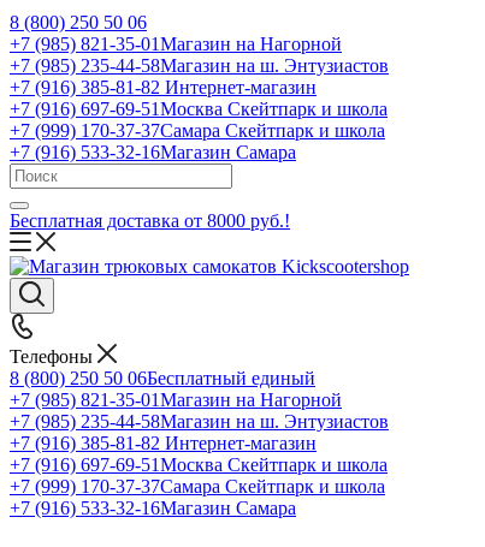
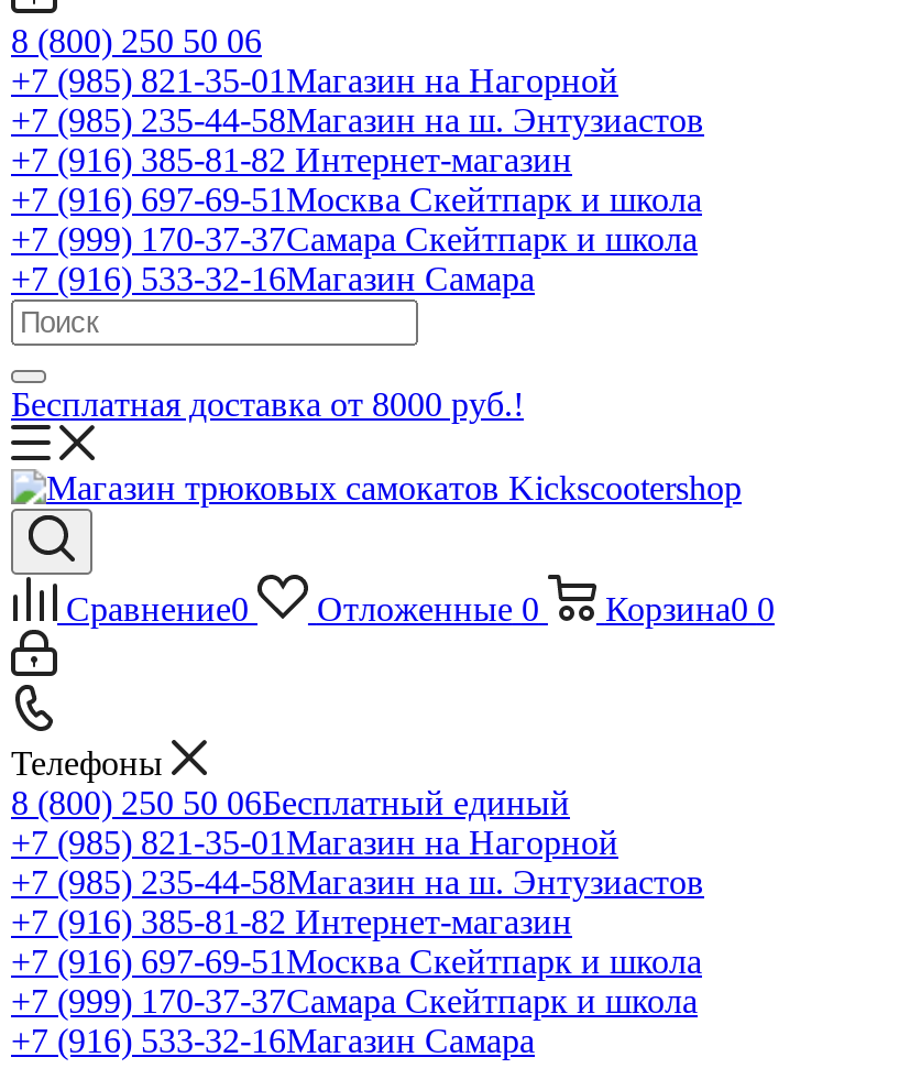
none -> [11,575,775,685] [image] | Сравнение0 | Отложенные 0 | Корзина0 0

